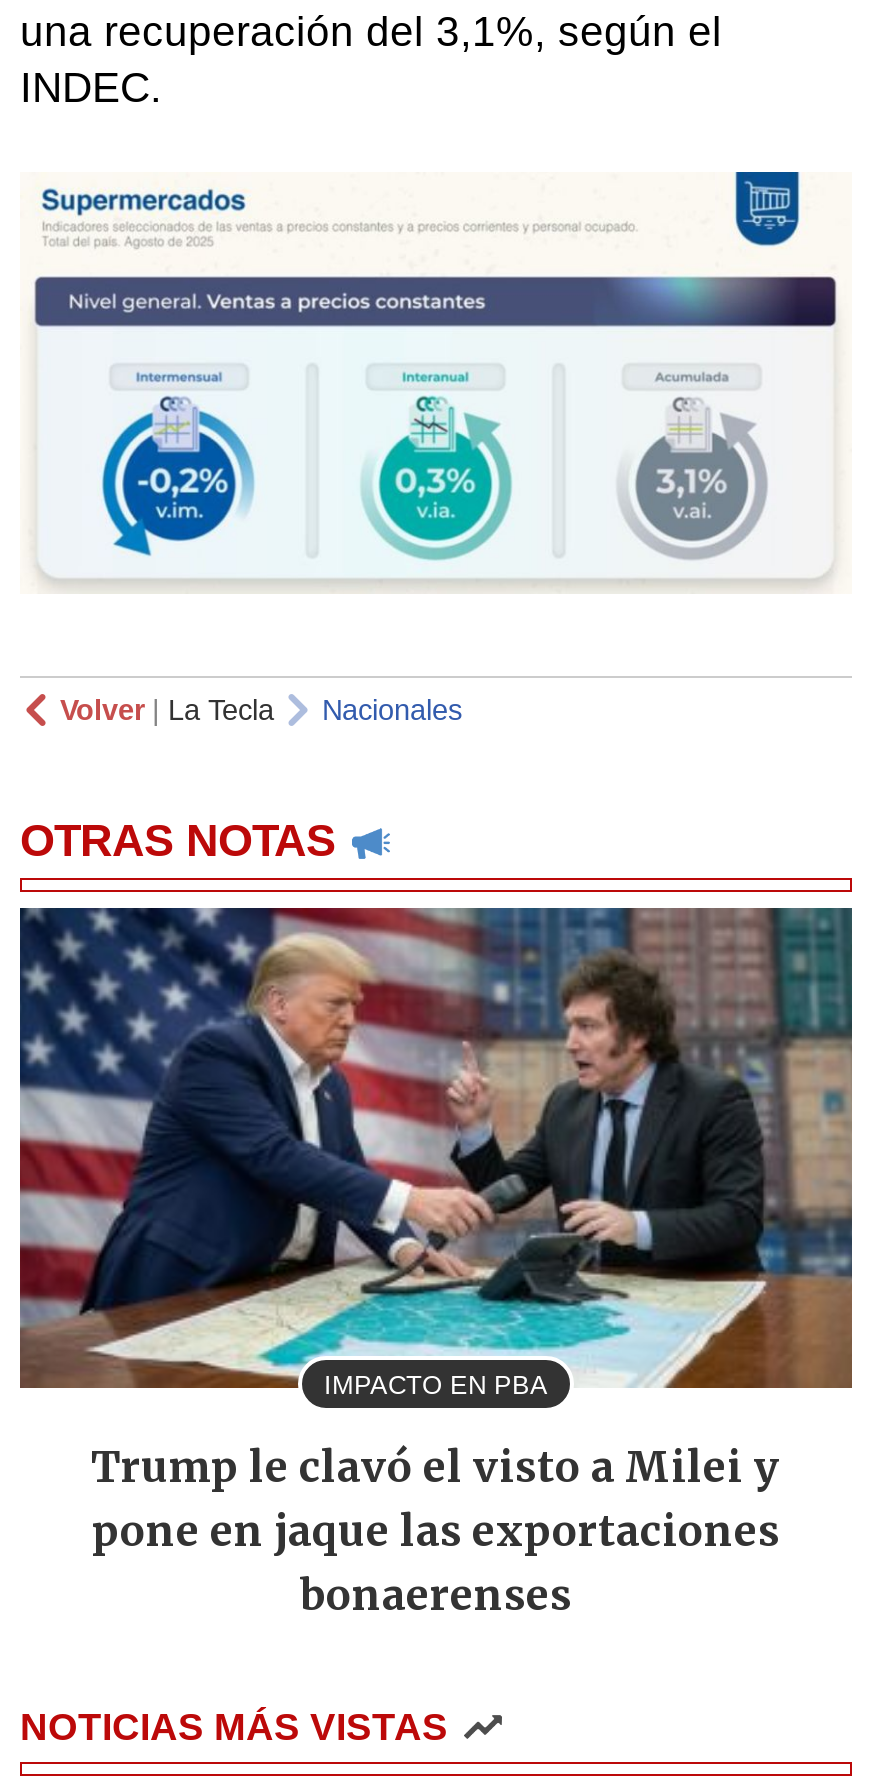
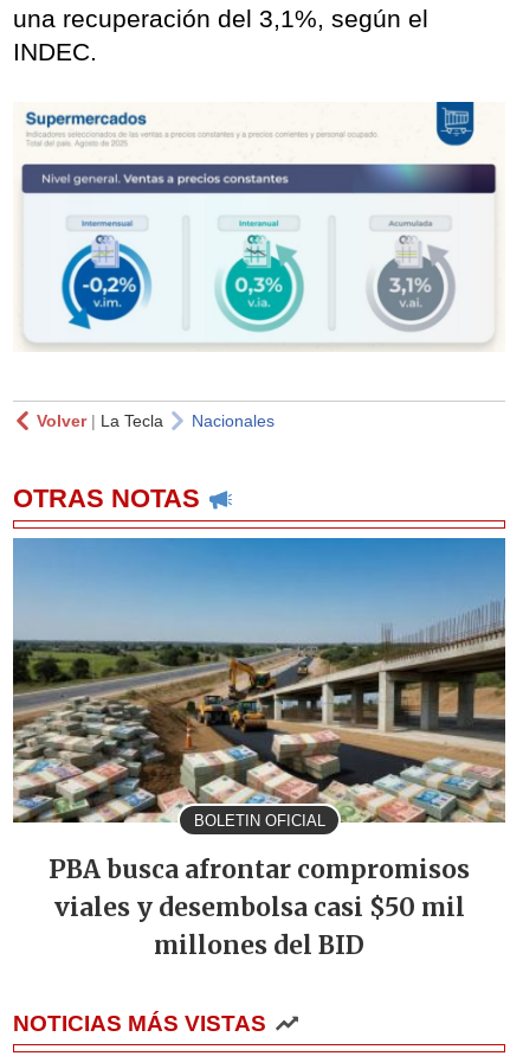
[18,906,854,1399] [image] | IMPACTO EN PBA -> [12,537,506,829] [image] | BOLETIN OFICIAL
[91,1441,781,1621] Trump le clavó el visto a Milei y | pone en jaque las exportaciones | bonaerenses -> [49,854,470,961] PBA busca afrontar compromisos | viales y desembolsa casi $50 mil | millones del BID

